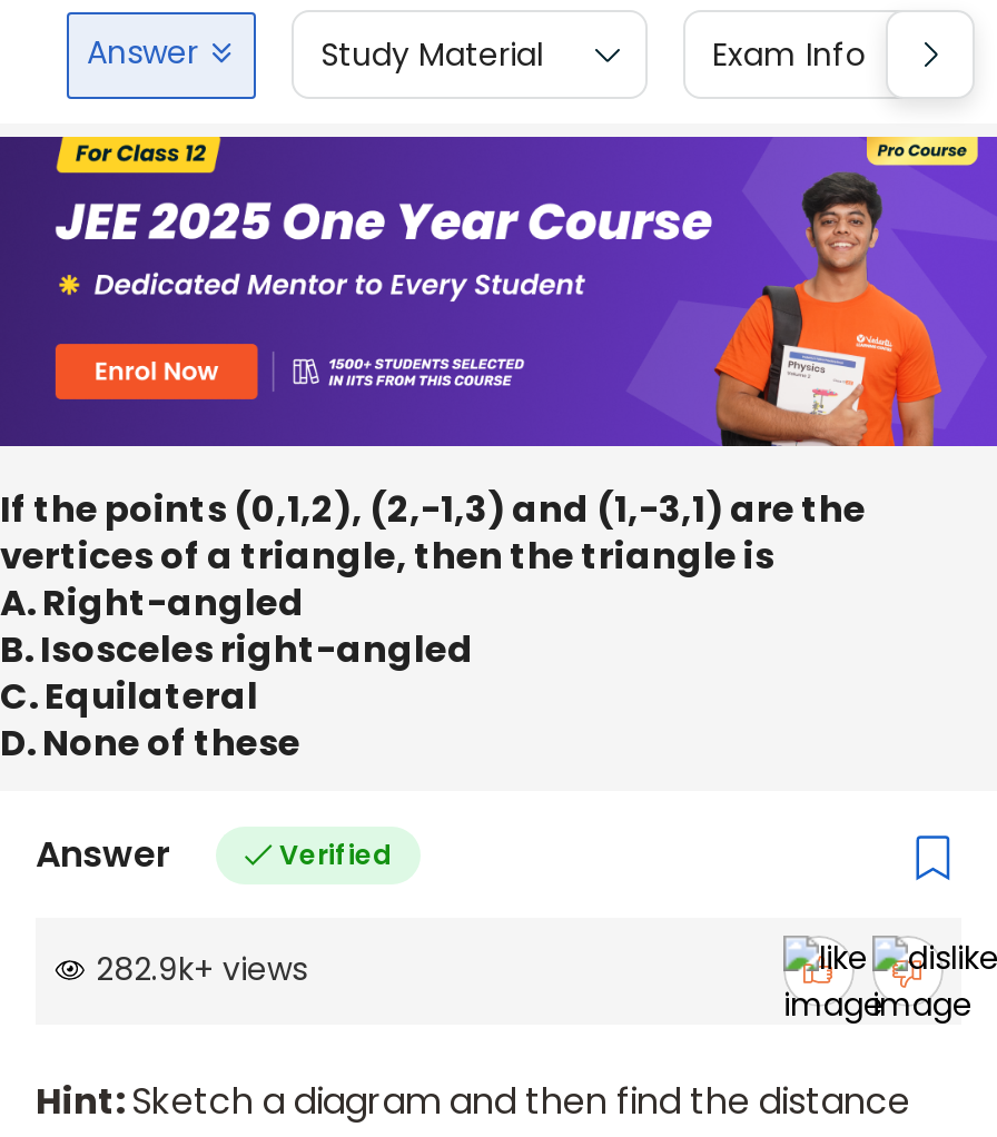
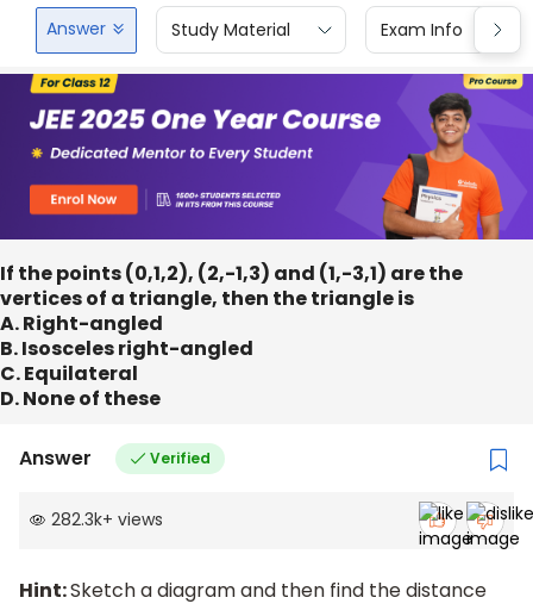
[96,947,307,992] 282.9k+ views -> [51,508,163,532] 282.3k+ views

